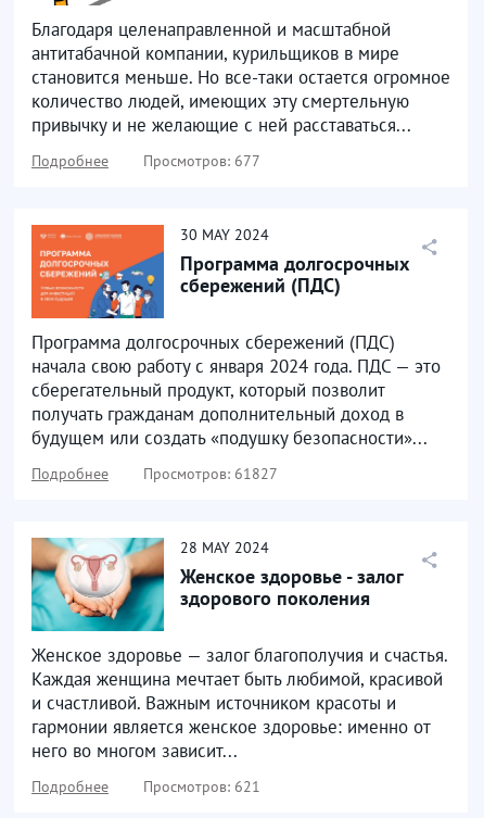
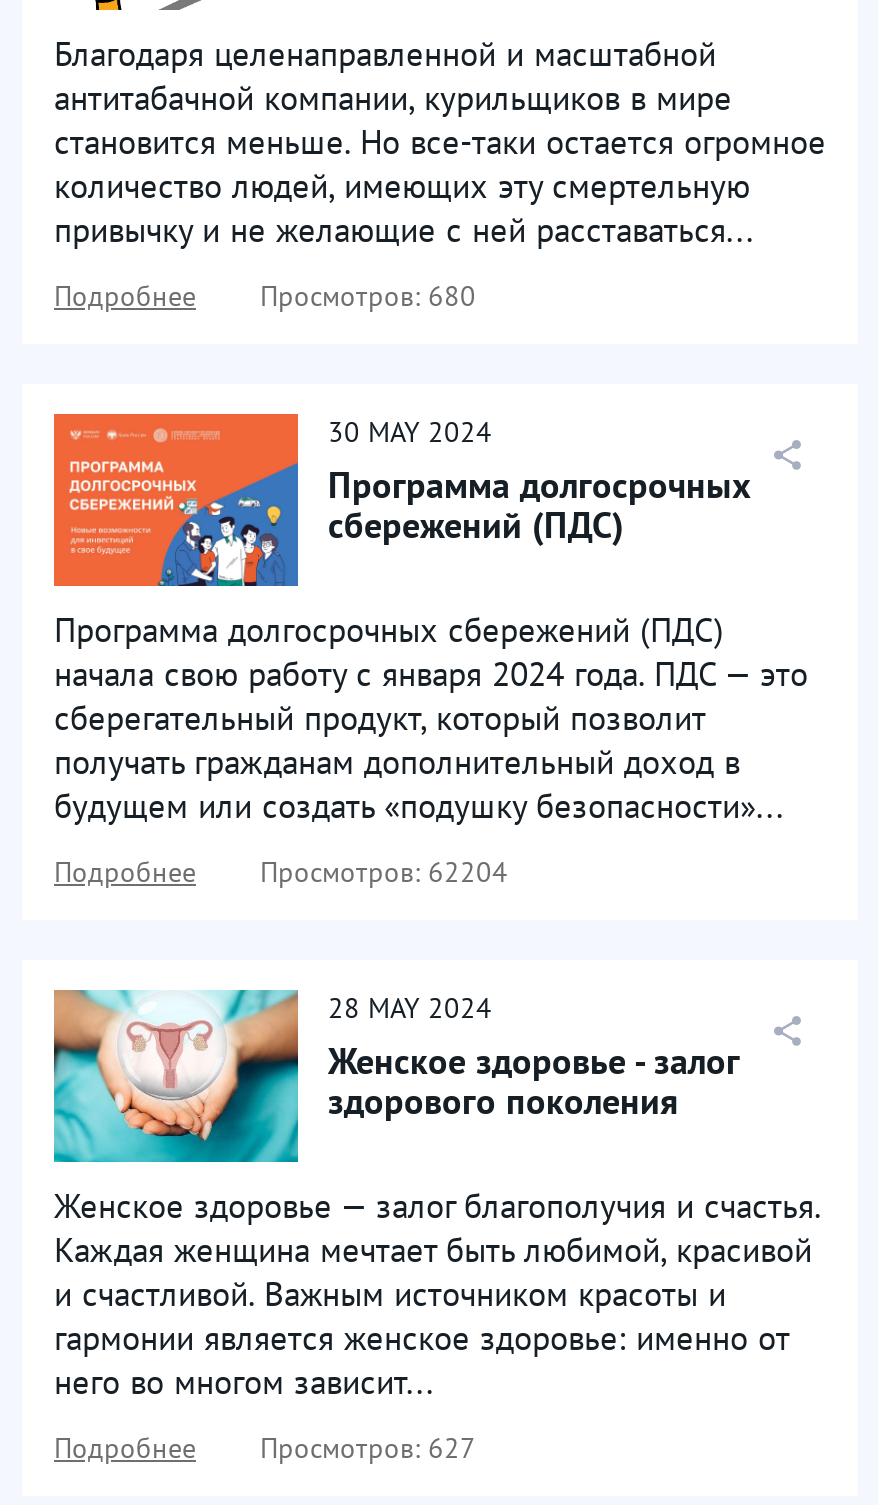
[31,151,260,170] Подробнее Просмотров: 677 -> [54,277,476,313] Подробнее Просмотров: 680
[31,464,278,483] Подробнее Просмотров: 61827 -> [54,853,508,889] Подробнее Просмотров: 62204
[31,776,260,796] Подробнее Просмотров: 621 -> [54,1429,476,1465] Подробнее Просмотров: 627

